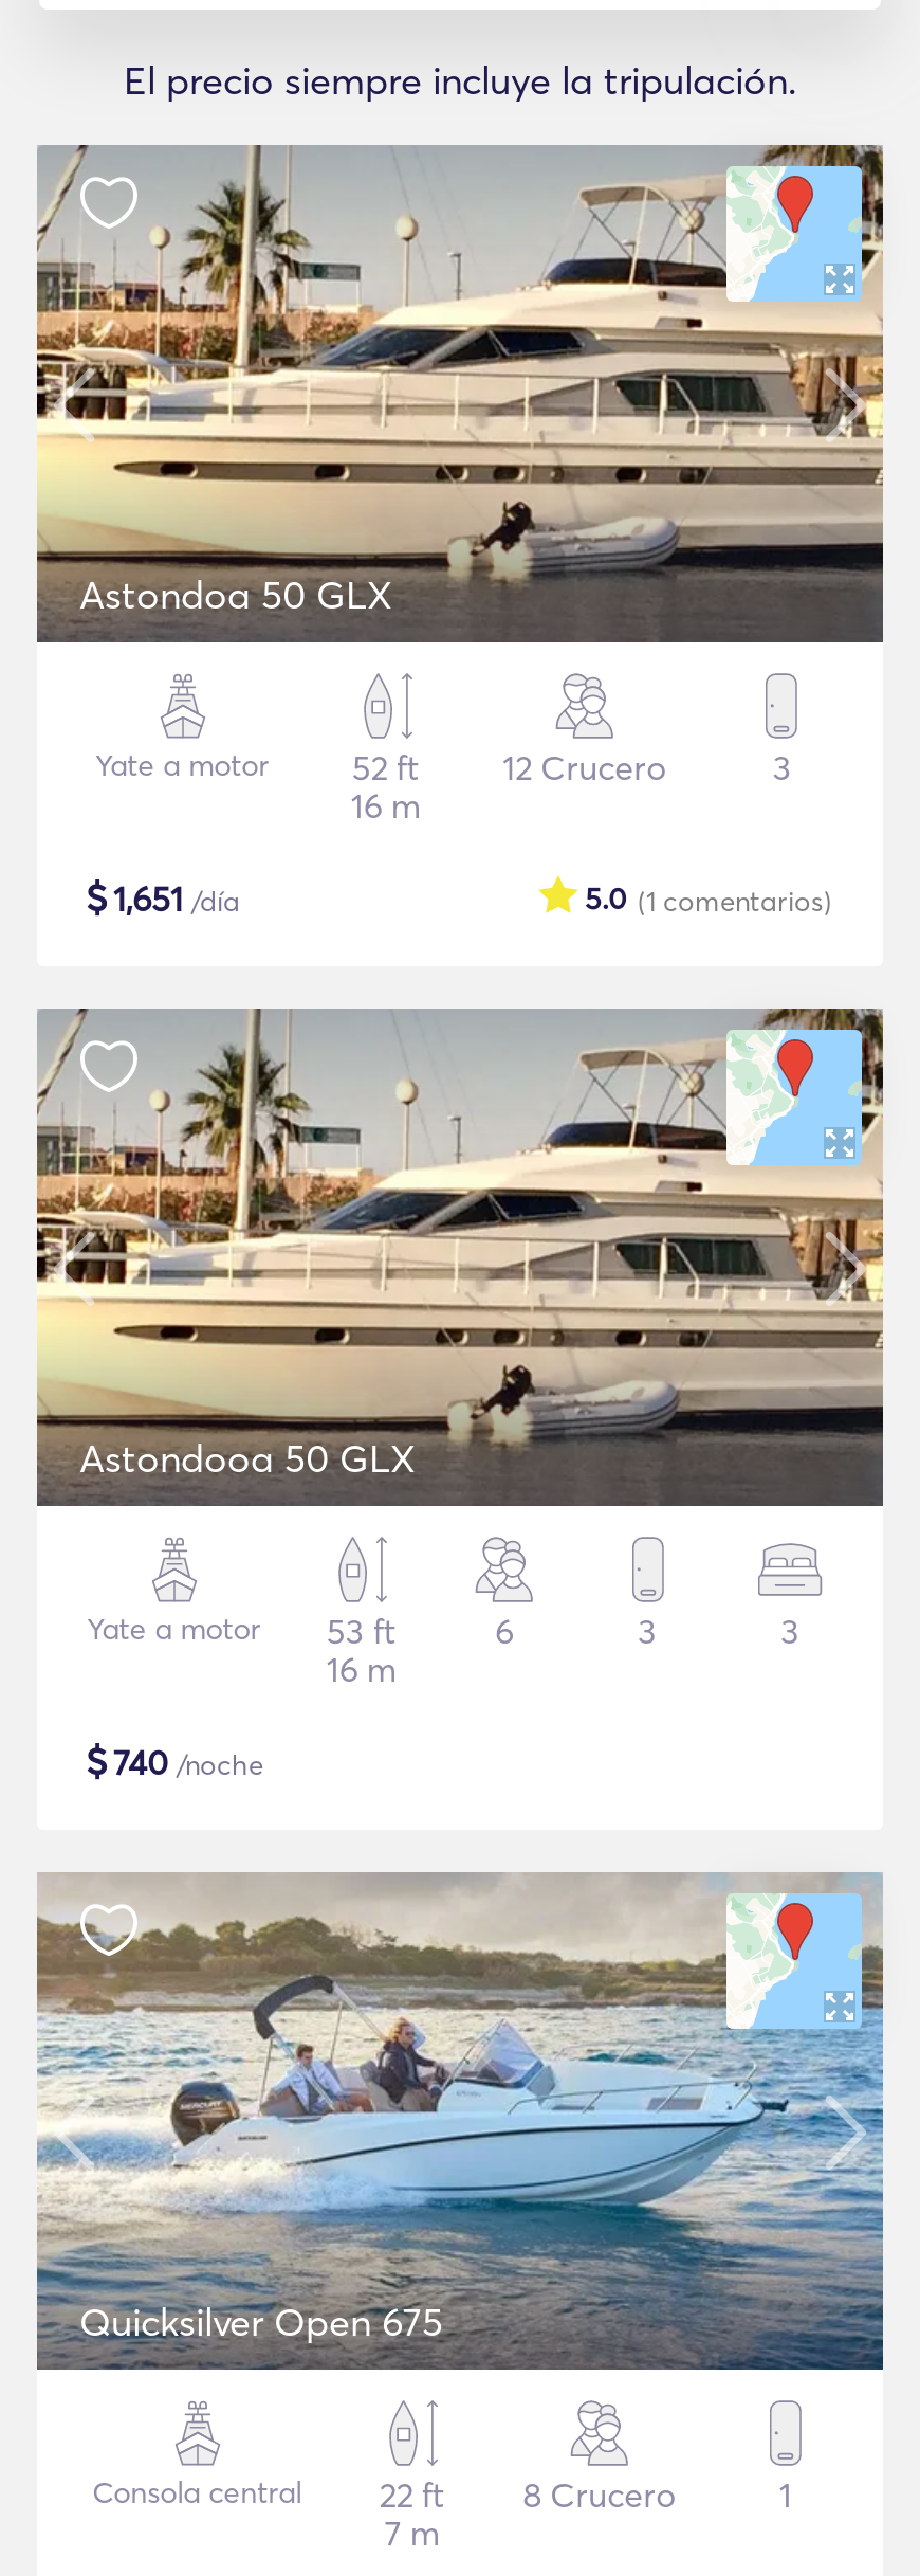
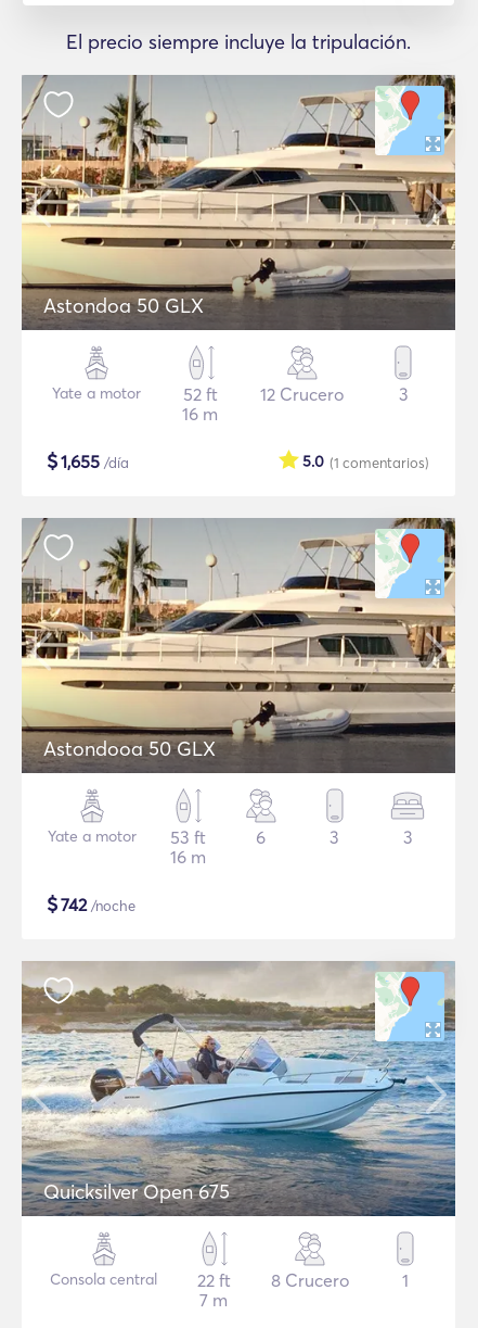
[86,873,240,922] $1,651 /día -> [47,448,129,473] $1,655 /día
[86,1737,263,1785] $740 /noche -> [47,891,135,916] $742 /noche

